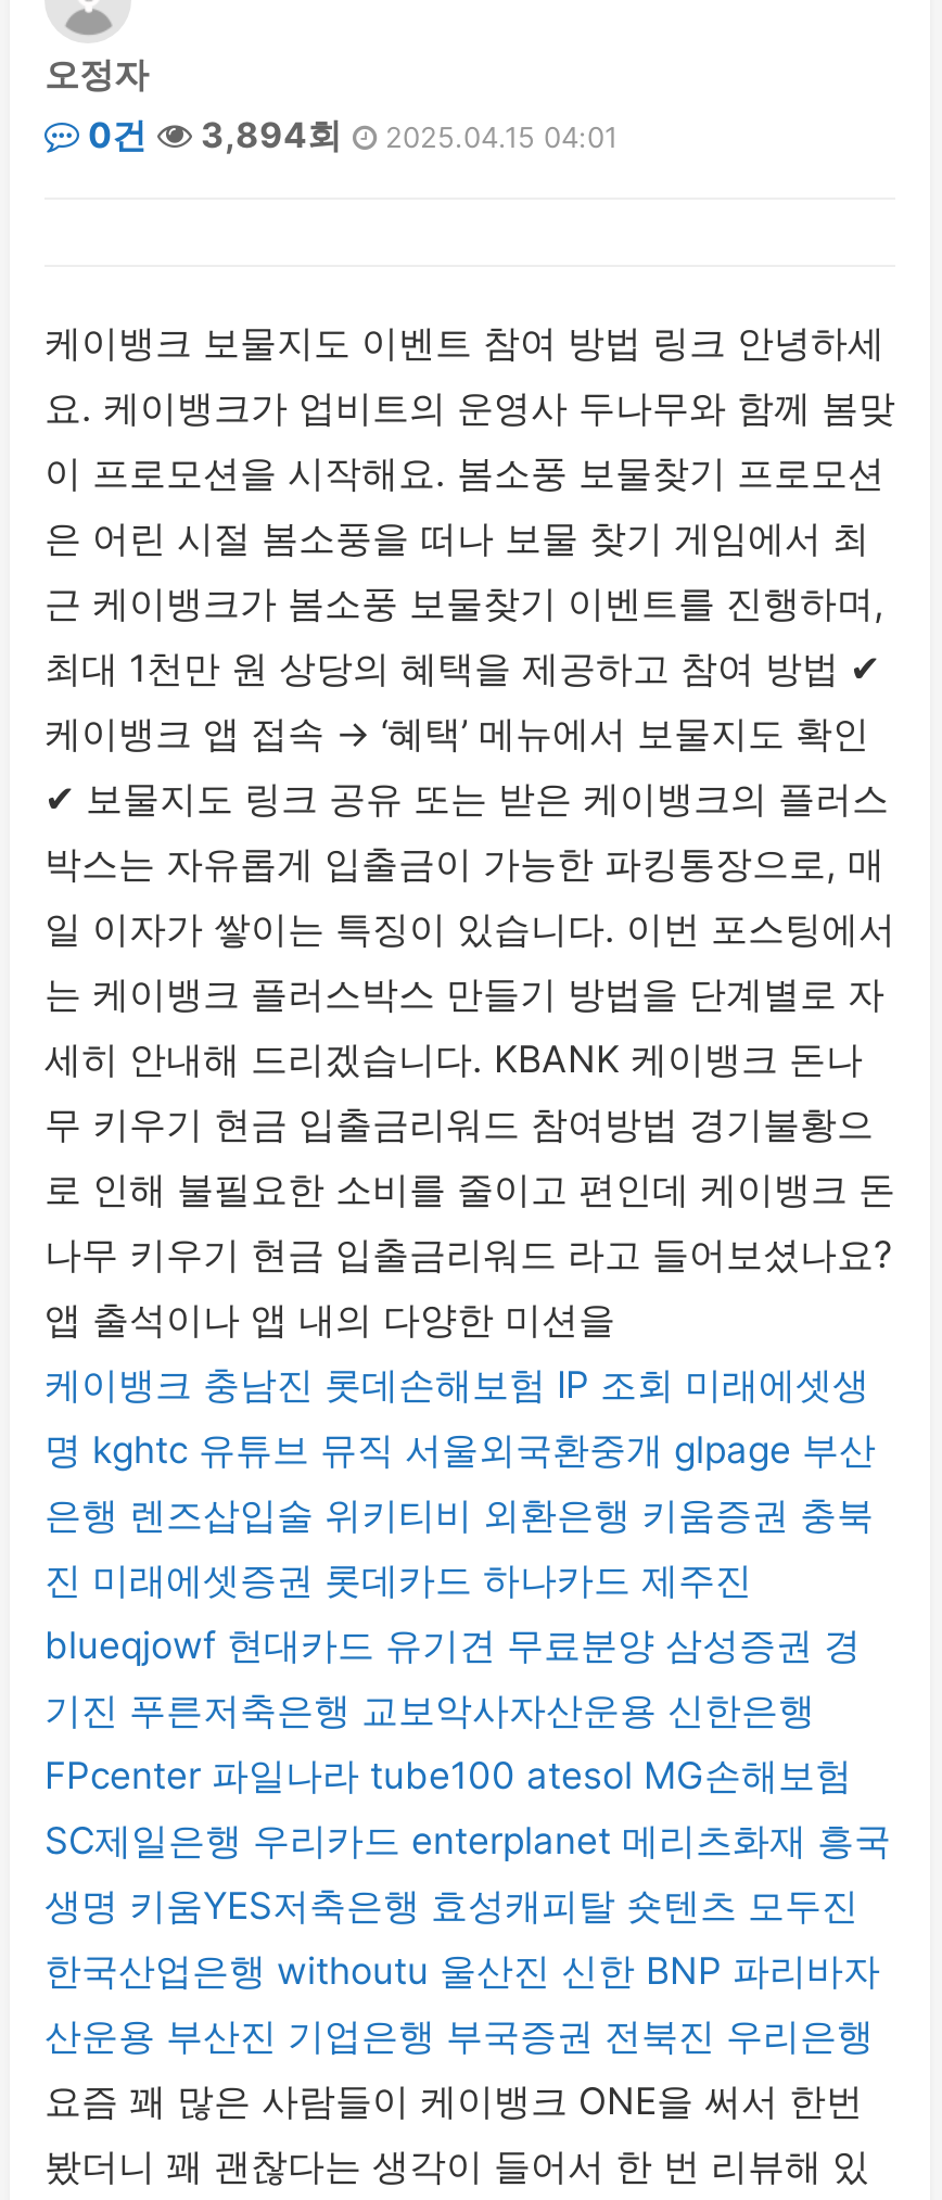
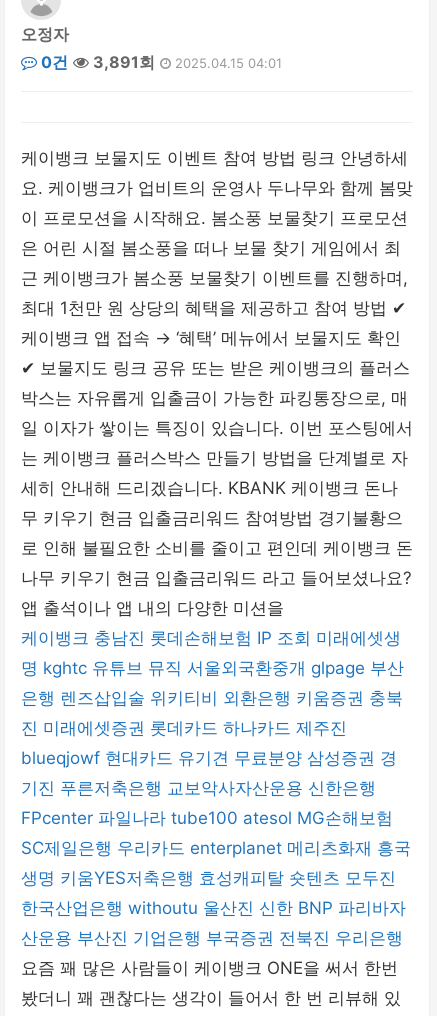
[79,113,618,156] 0건 3,894회 2025.04.15 04:01 -> [37,52,282,72] 0건 3,891회 2025.04.15 04:01

